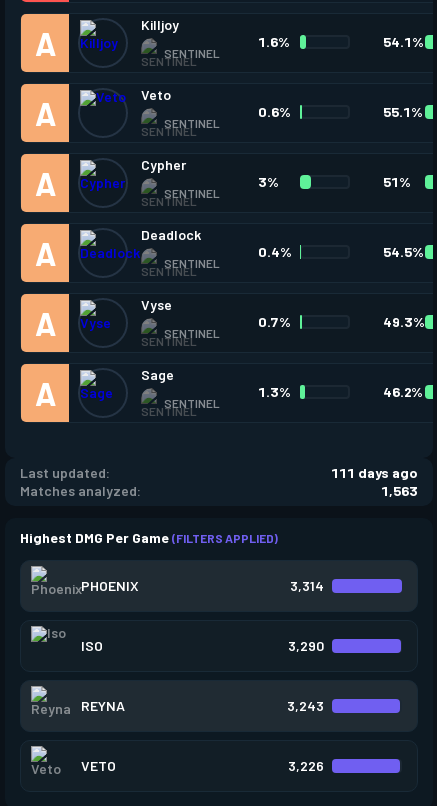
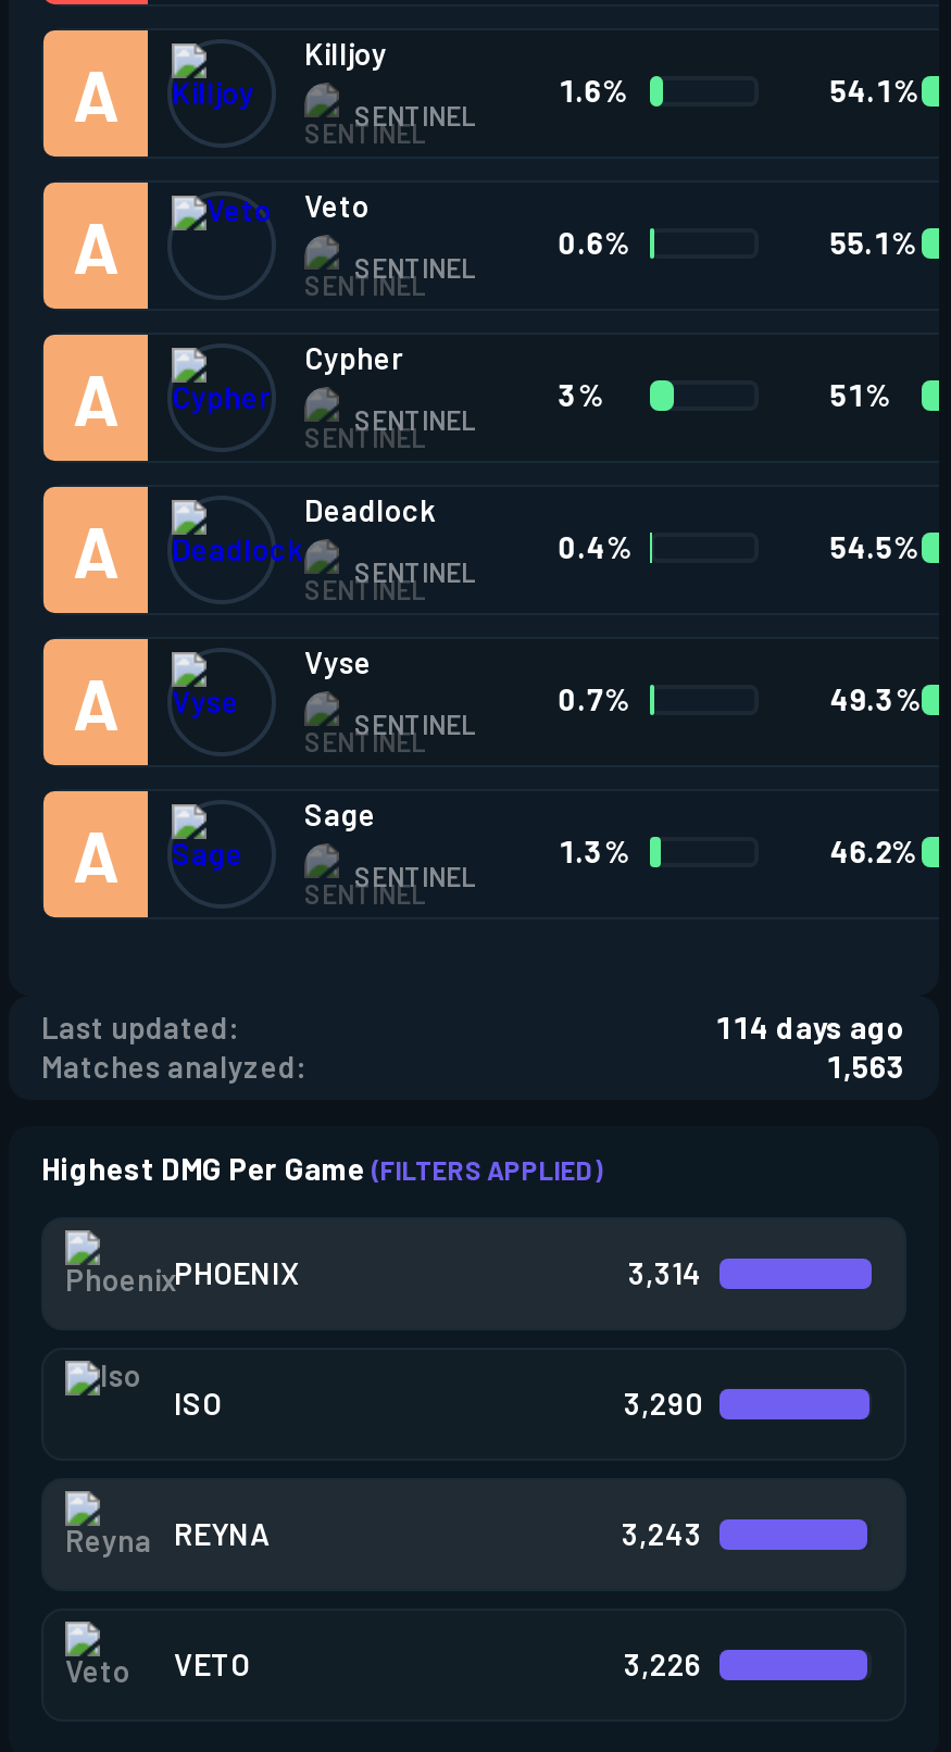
[331,464,418,481] 111 days ago -> [715,1009,906,1046] 114 days ago

